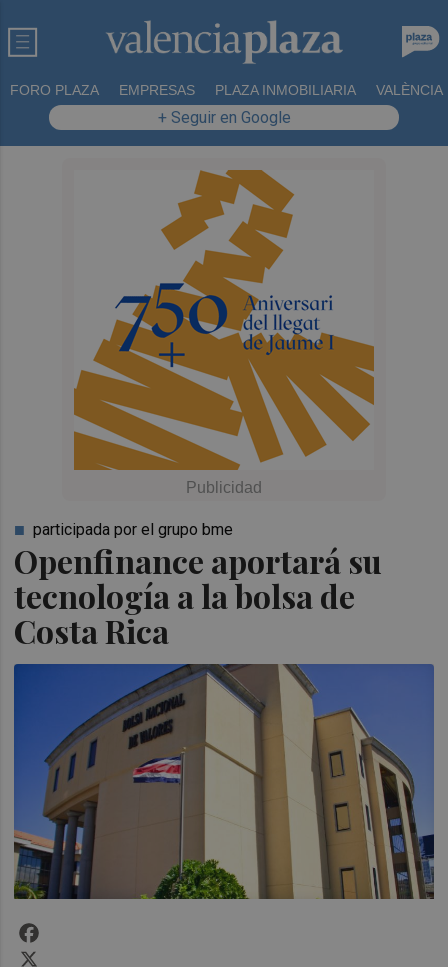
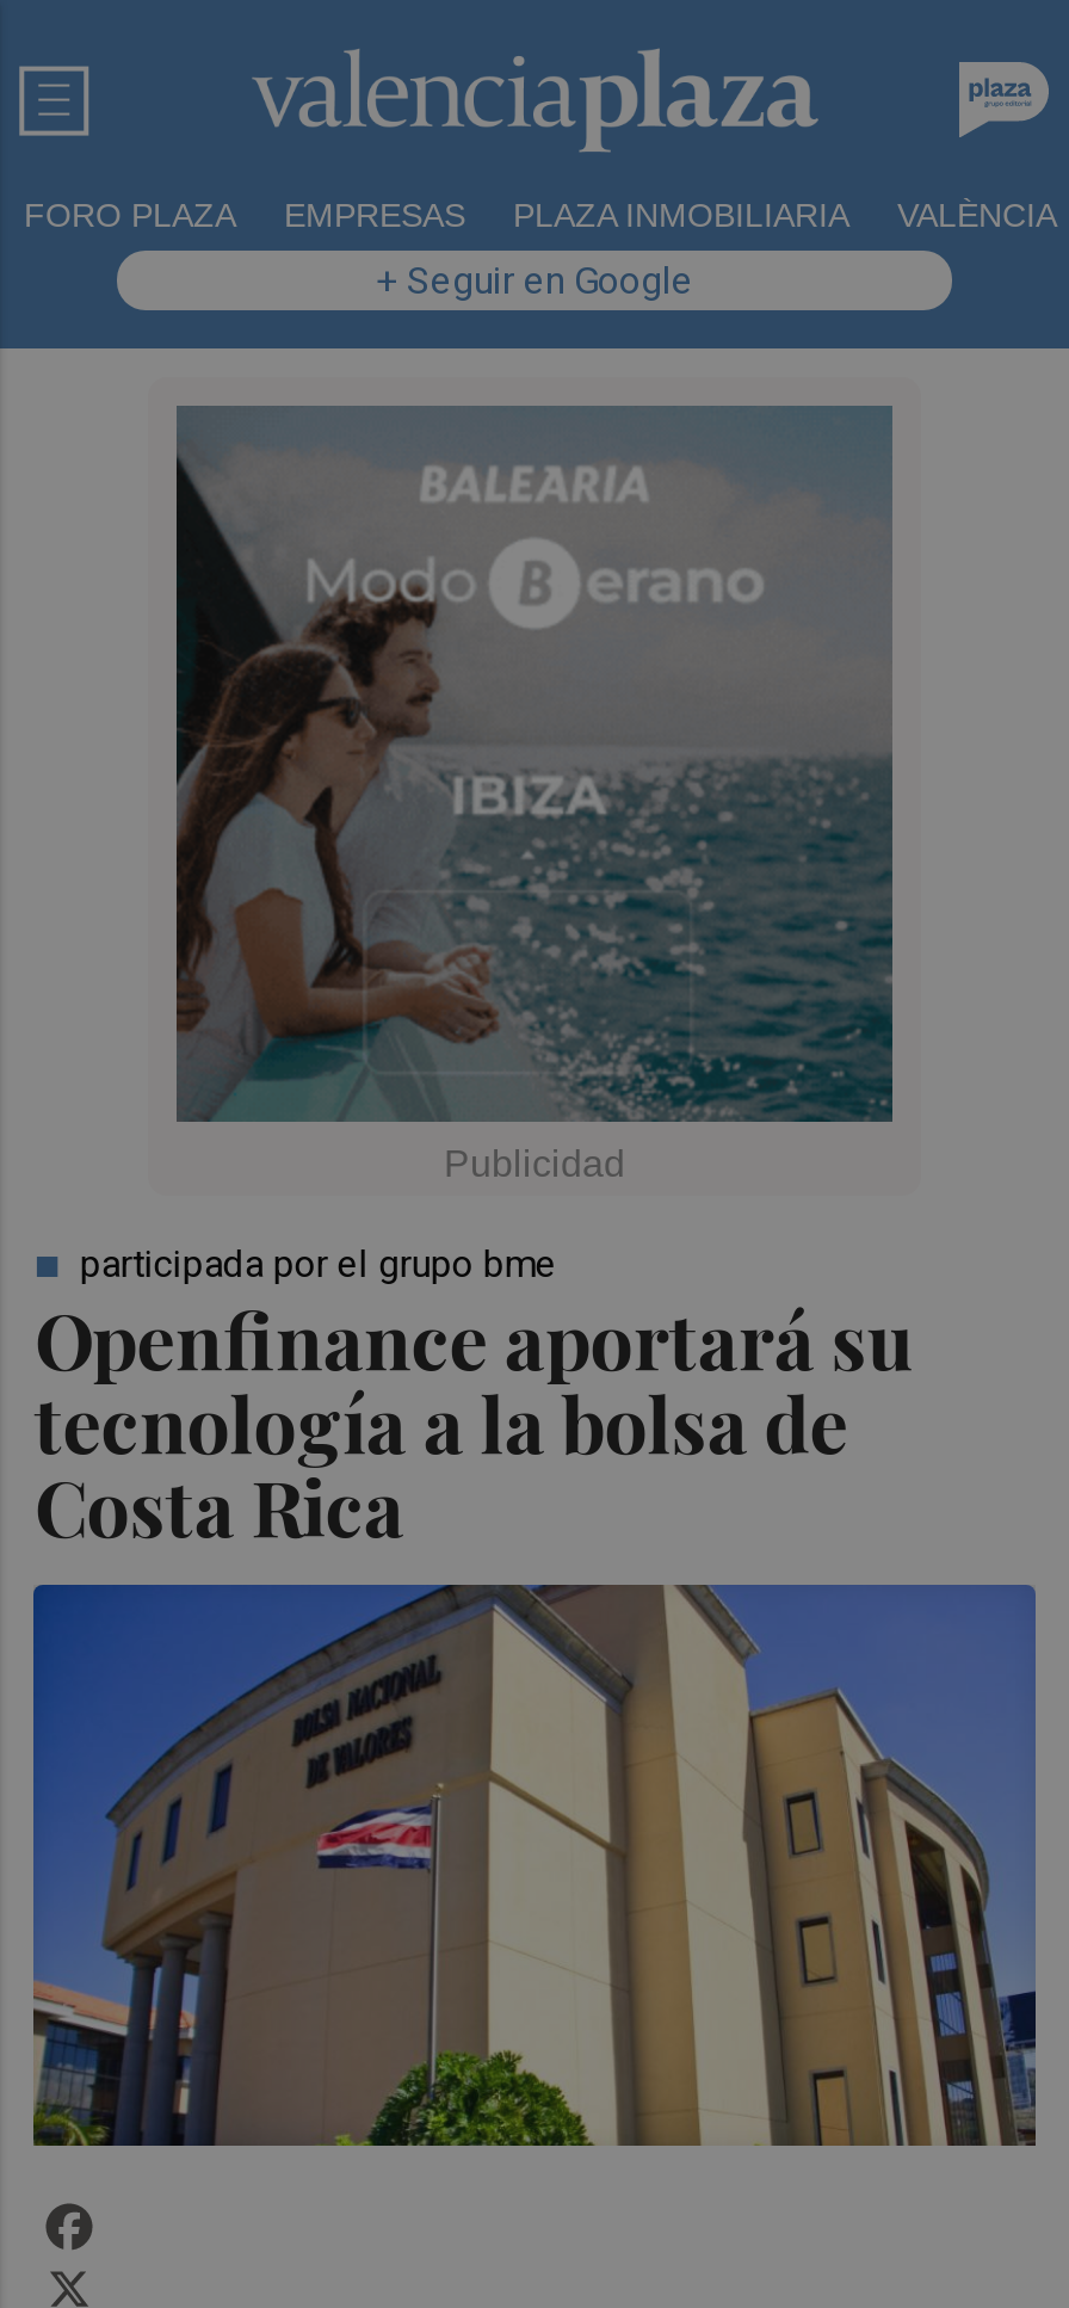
[73,169,375,471] [image] -> [174,403,895,1124] [image]

